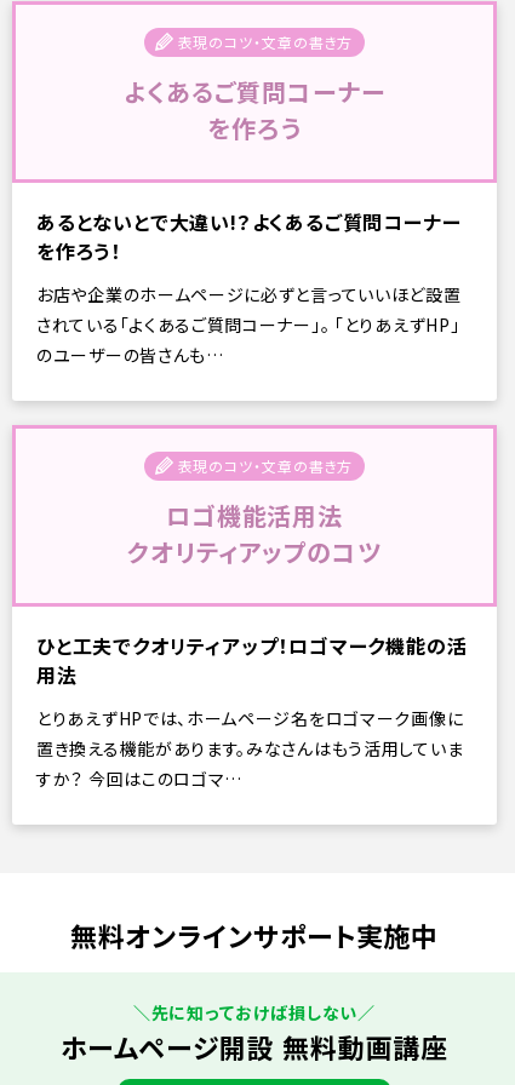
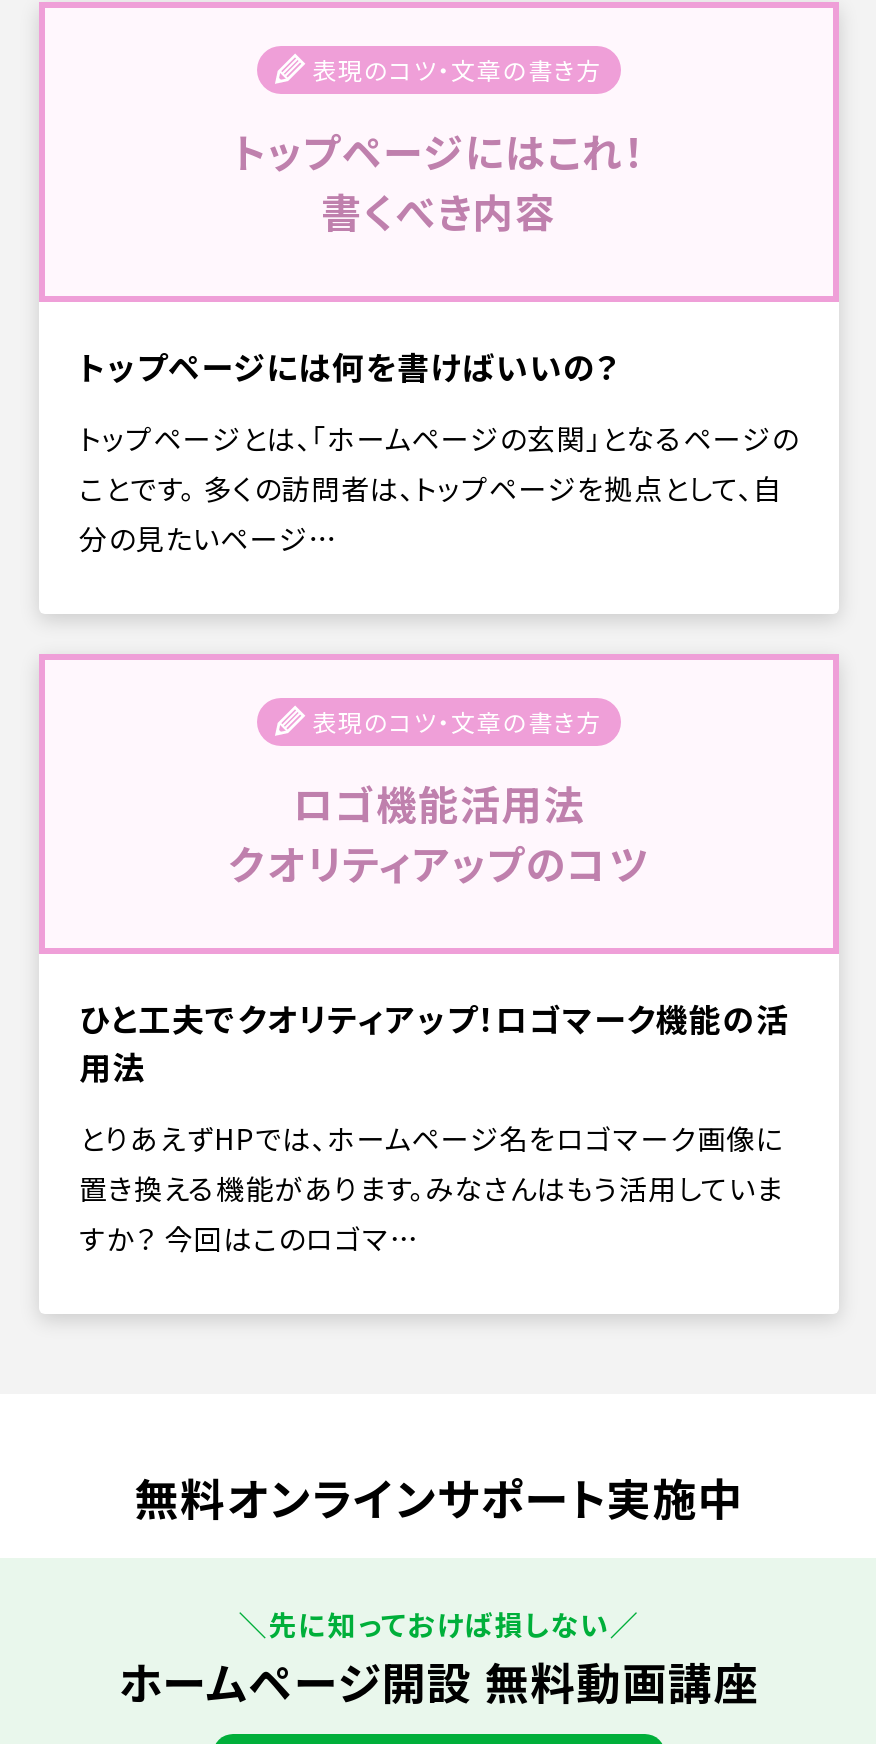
[124,74,385,146] よくあるご質問コーナー | を作ろう -> [232,123,646,241] トップページにはこれ！ | 書くべき内容
[36,208,461,266] あるとないとで大違い!？よくあるご質問コーナー | を作ろう！ -> [79,343,620,391] トップページには何を書けばいいの？
[36,283,461,367] お店や企業のホームページに必ずと言っていいほど設置 | されている「よくあるご質問コーナー」。 「とりあえずHP」 | のユーザーの皆さんも… -> [79,419,799,559] トップページとは、「ホームページの玄関」となるページの | ことです。 多くの訪問者は、トップページを拠点として、自 | 分の見たいページ…

